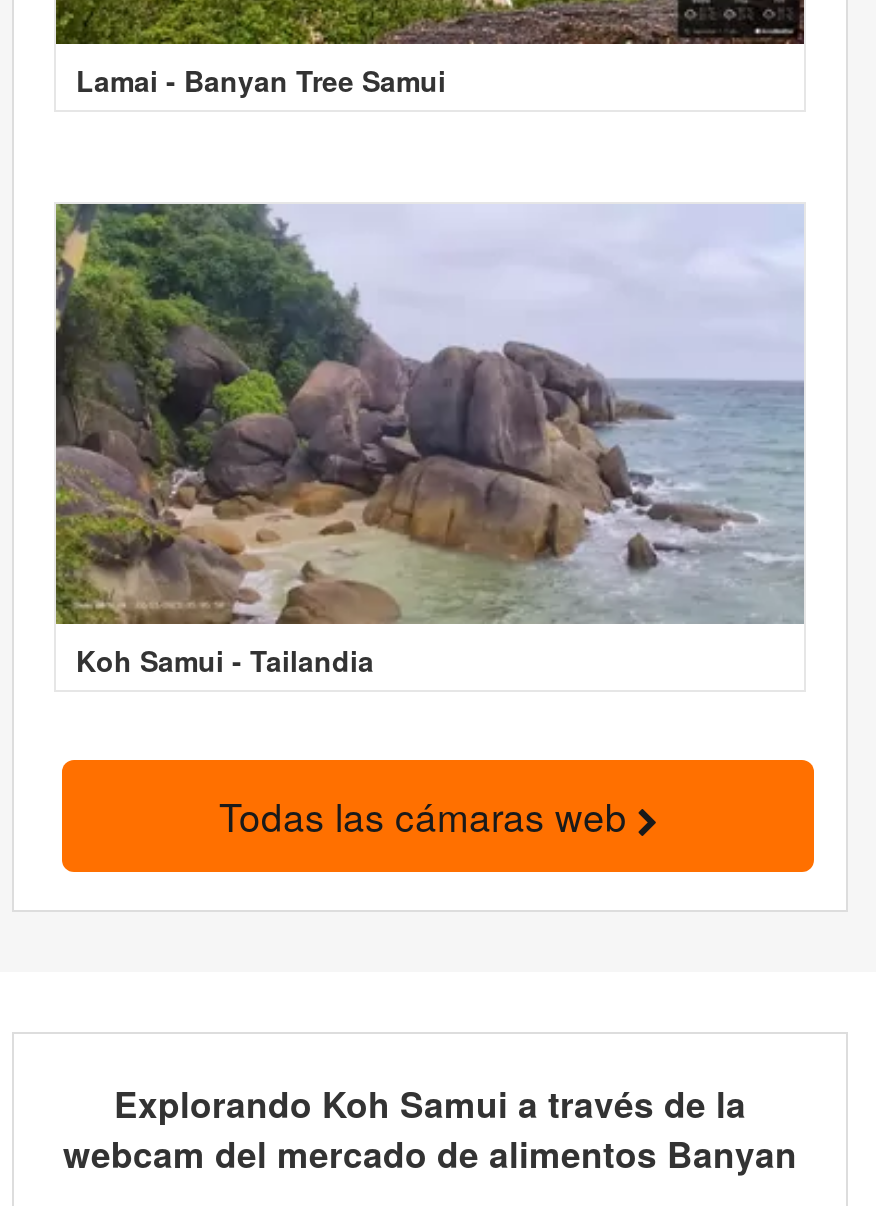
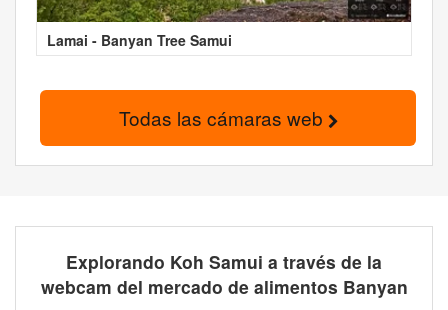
[54,180,806,680] [image] | Koh Samui - Tailandia -> none

